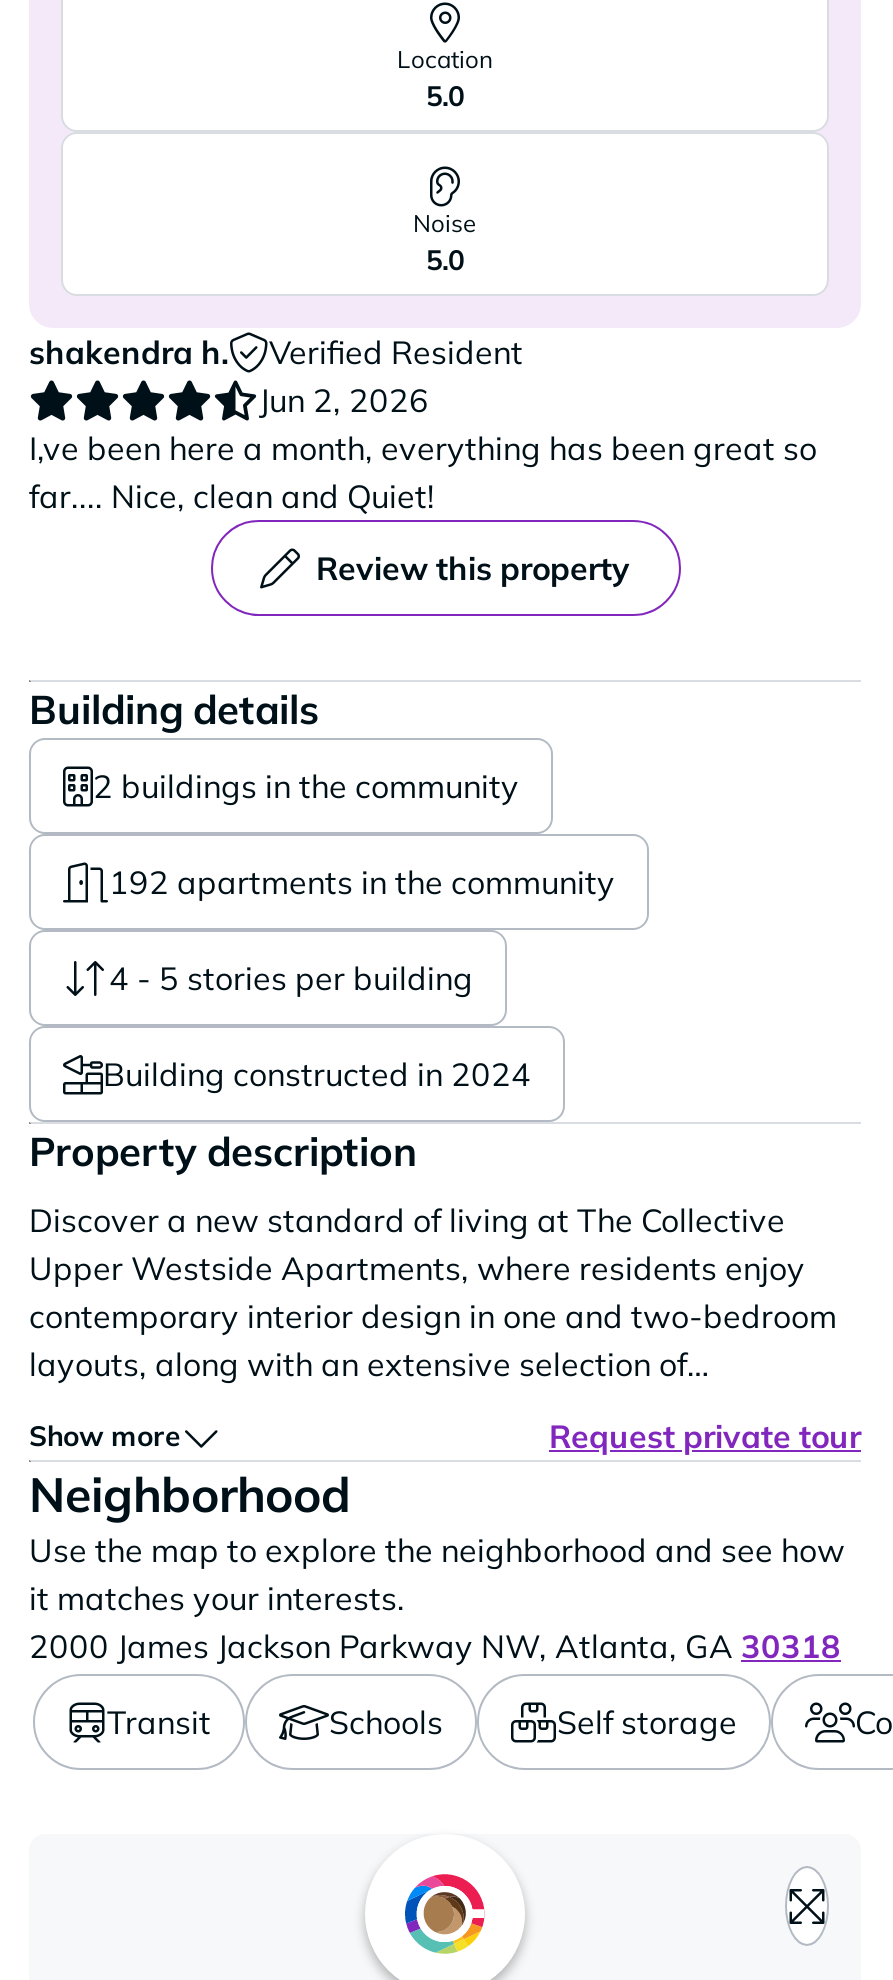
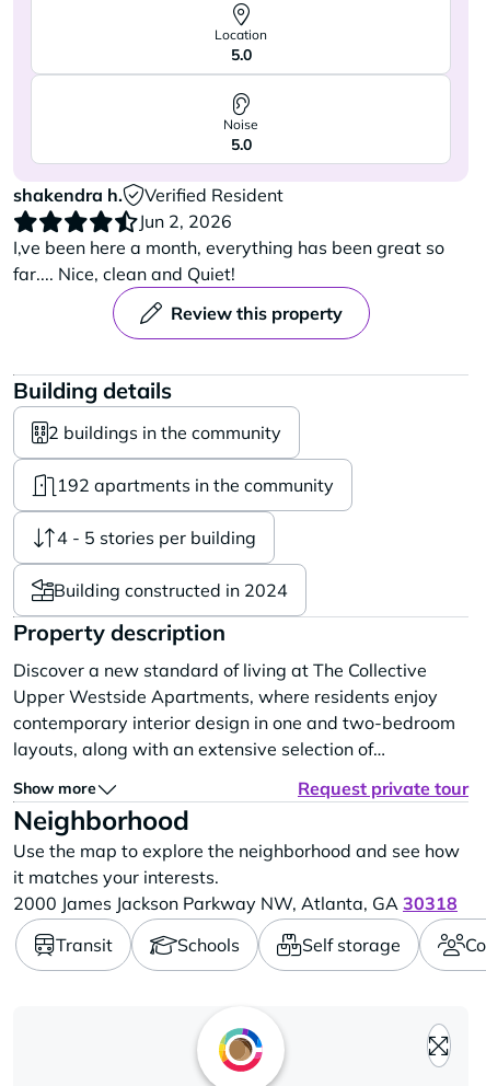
[403,1872,485,1954] [image] -> [218,1027,263,1072] [image]

